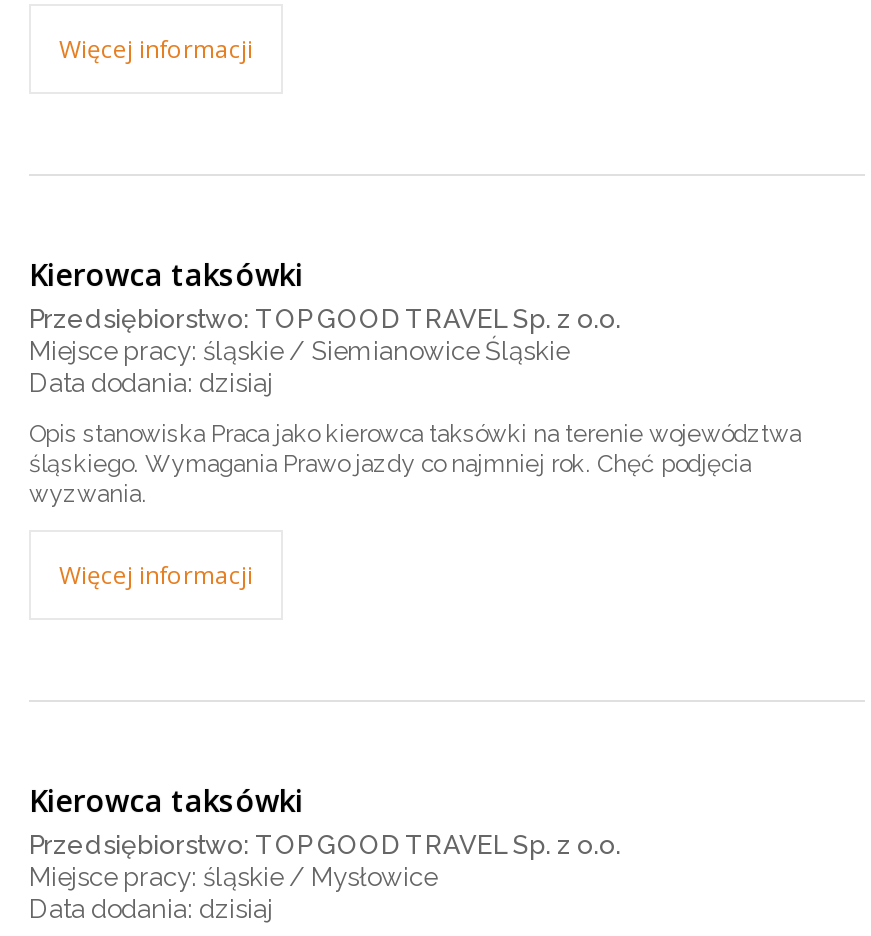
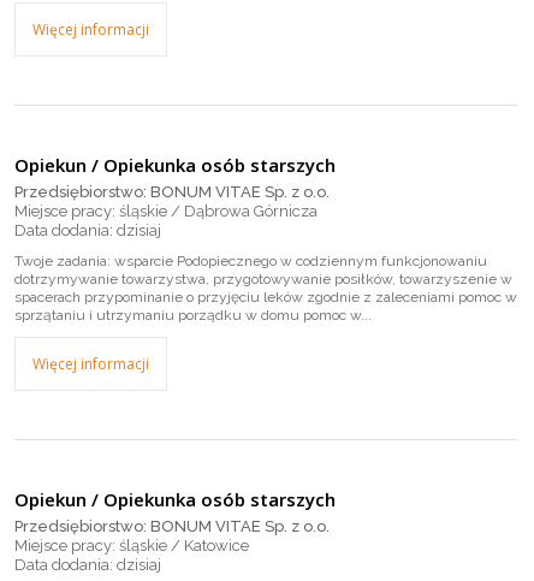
[29,254,621,366] Kierowca taksówki | Przedsiębiorstwo: TOP GOOD TRAVEL Sp. z o.o. | Miejsce pracy: śląskie / Siemianowice Śląskie -> [14,153,336,220] Opiekun / Opiekunka osób starszych | Przedsiębiorstwo: BONUM VITAE Sp. z o.o. | Miejsce pracy: śląskie / Dąbrowa Górnicza
[29,420,801,508] Opis stanowiska Praca jako kierowca taksówki na terenie województwa | śląskiego. Wymagania Prawo jazdy co najmniej rok. Chęć podjęcia | wyzwania. -> [14,253,517,324] Twoje zadania: wsparcie Podopiecznego w codziennym funkcjonowaniu | dotrzymywanie towarzystwa, przygotowywanie posiłków, towarzyszenie w | spacerach przypominanie o przyjęciu leków zgodnie z zaleceniami pomoc w | sprzątaniu i utrzymaniu porządku w domu pomoc w...
[29,780,621,892] Kierowca taksówki | Przedsiębiorstwo: TOP GOOD TRAVEL Sp. z o.o. | Miejsce pracy: śląskie / Mysłowice -> [14,487,336,555] Opiekun / Opiekunka osób starszych | Przedsiębiorstwo: BONUM VITAE Sp. z o.o. | Miejsce pracy: śląskie / Katowice

